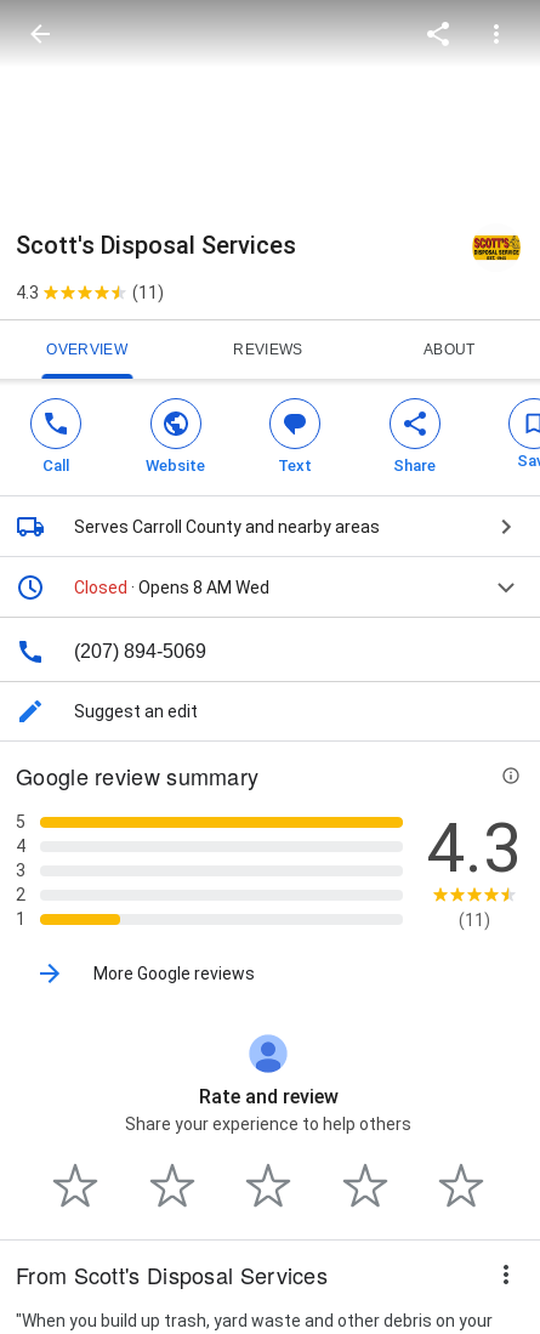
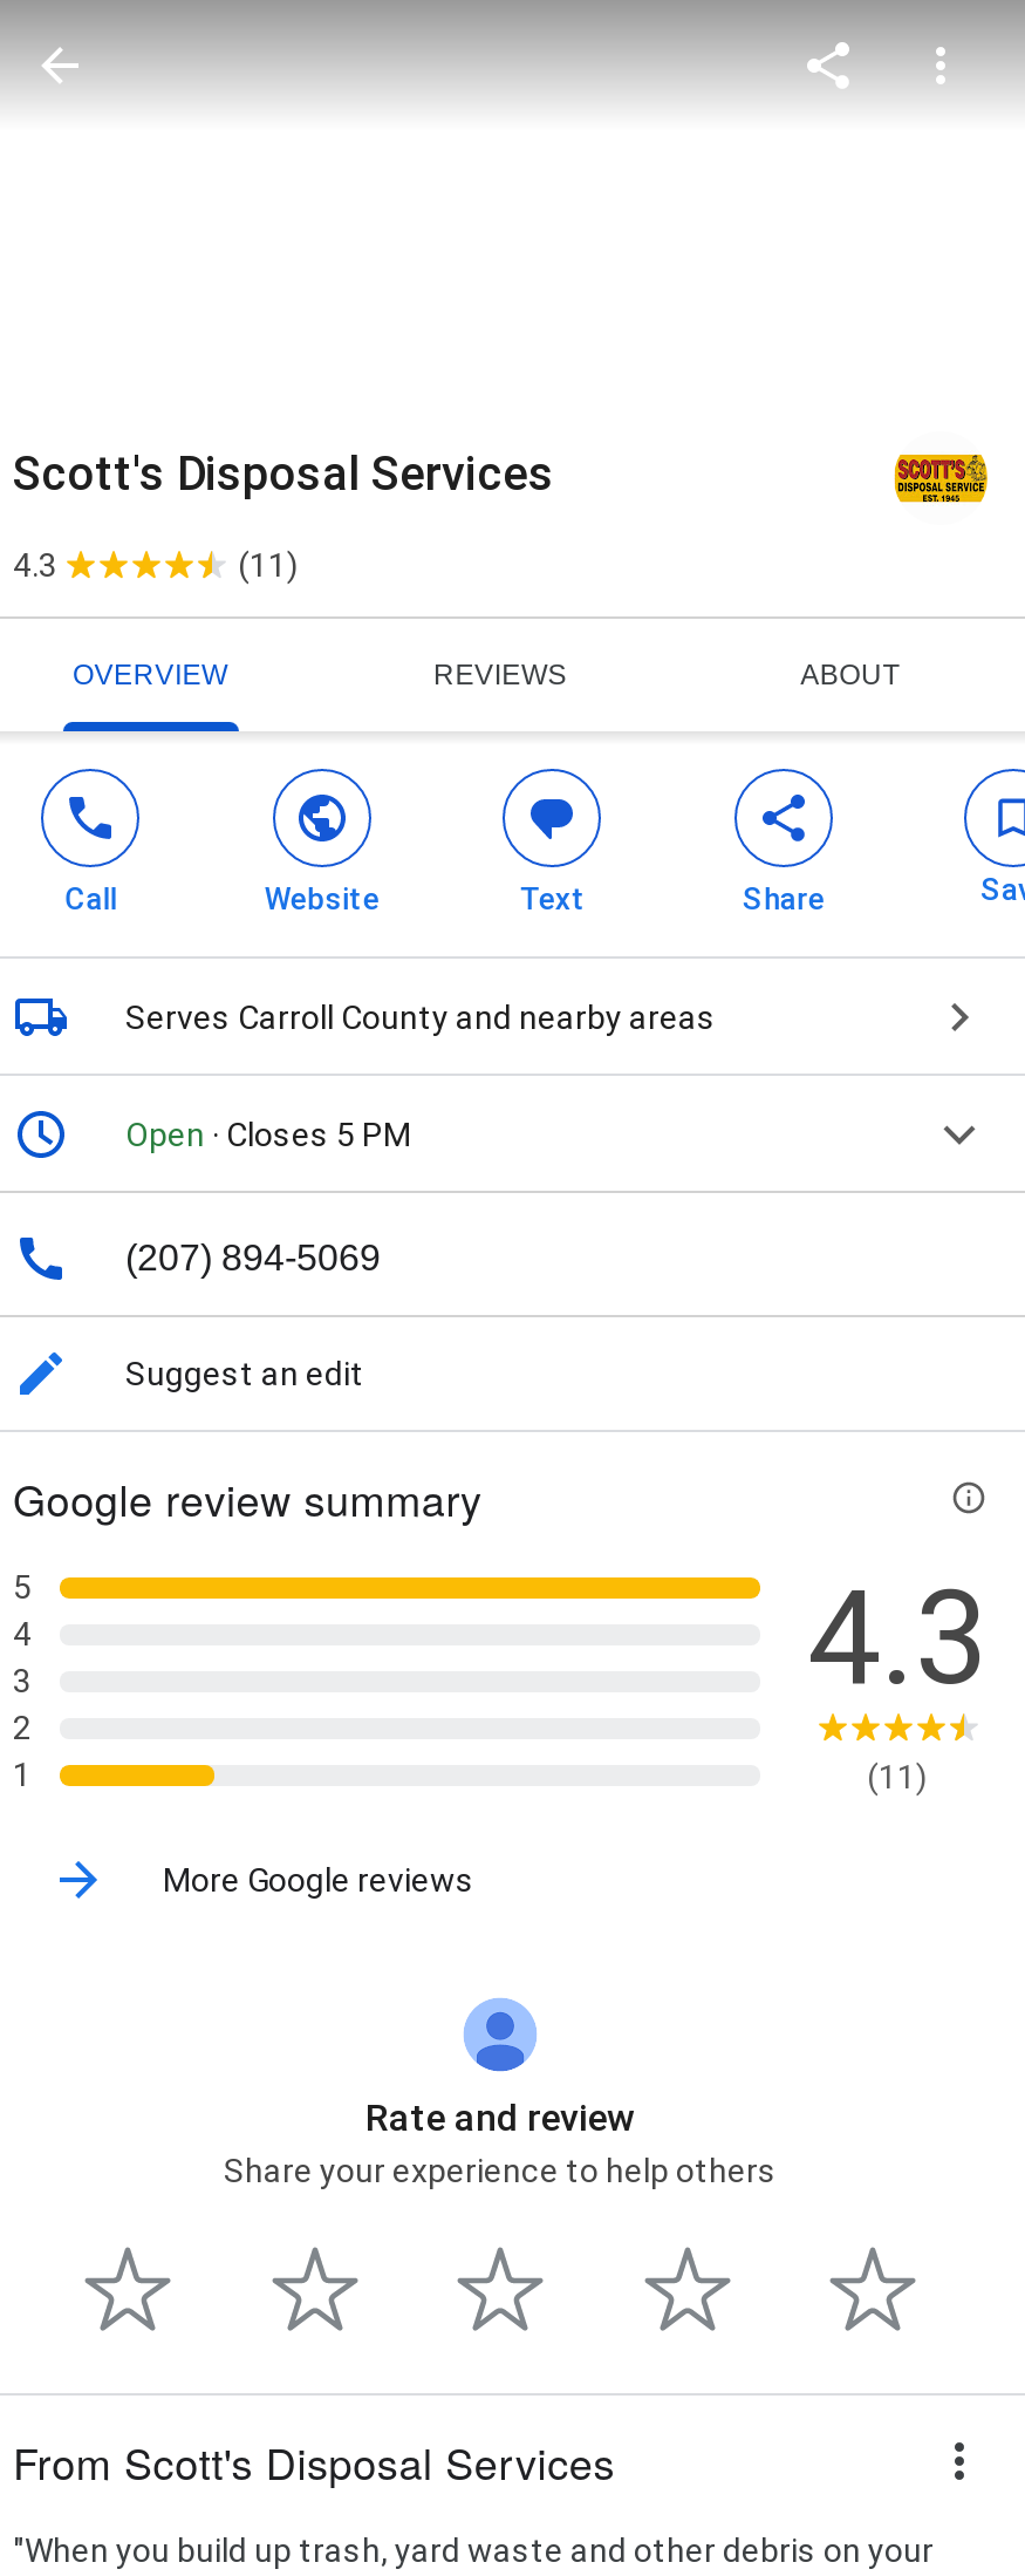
[74,578,269,597] Closed · Opens 8 AM Wed -> [125,1116,411,1154] Open · Closes 5 PM

